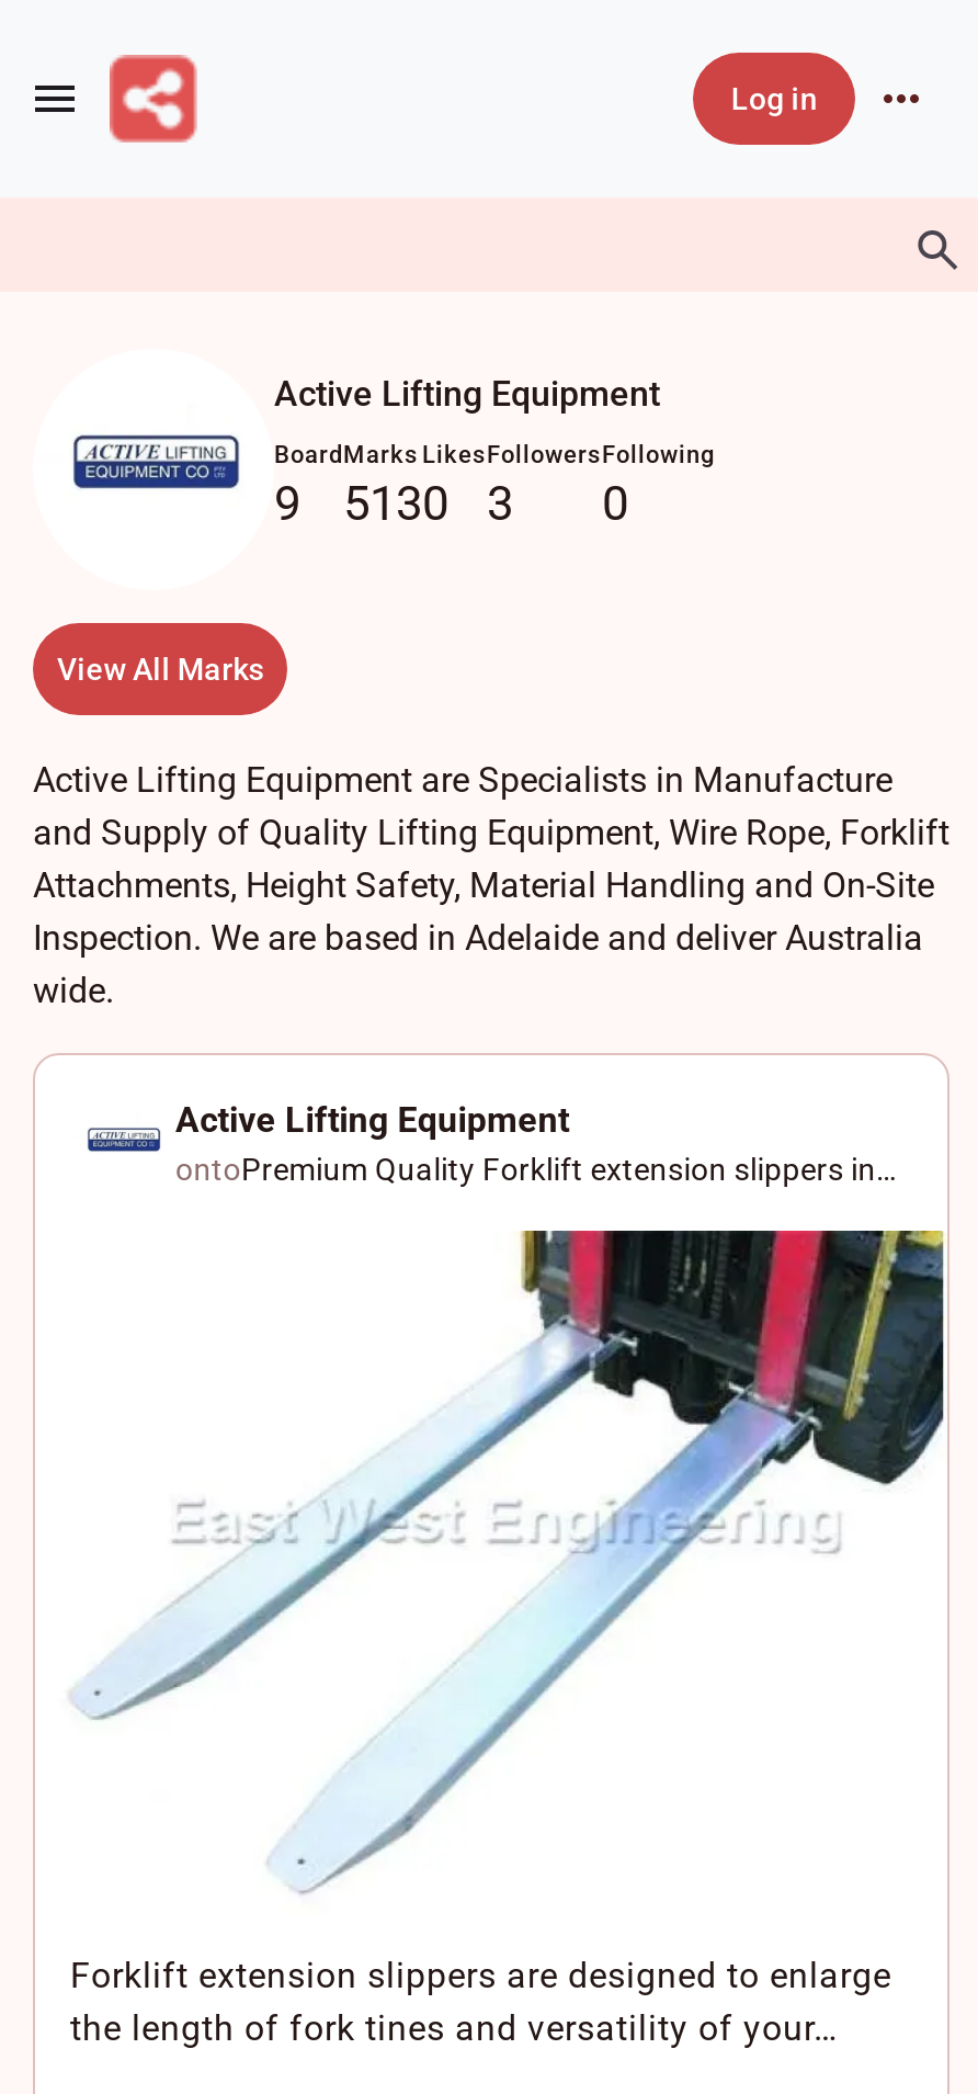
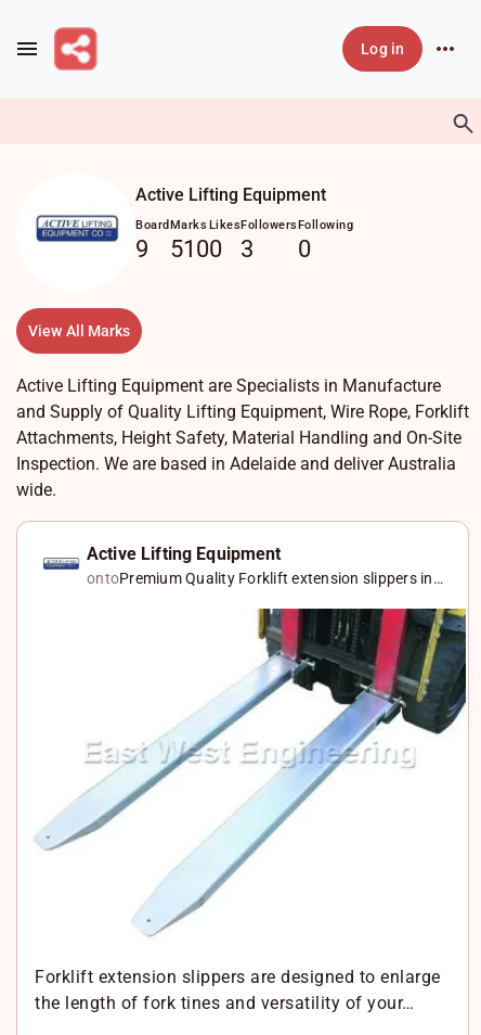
[274,476,628,531] 9 513 0 3 0 -> [135,235,310,263] 9 510 0 3 0

